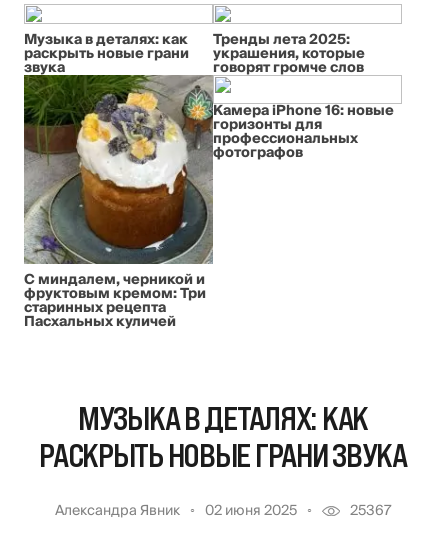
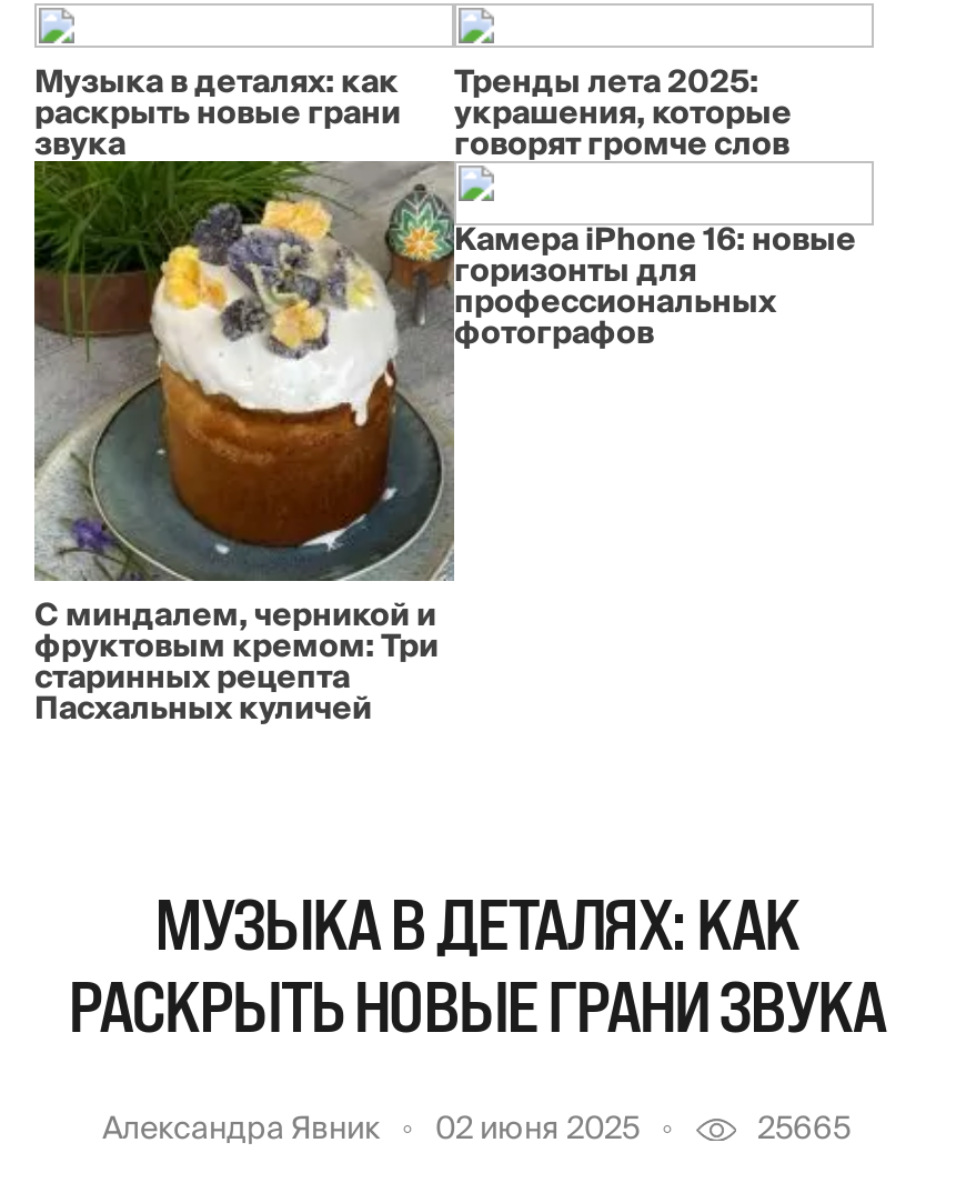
[349,499,391,523] 25367 -> [757,1102,851,1155] 25665

